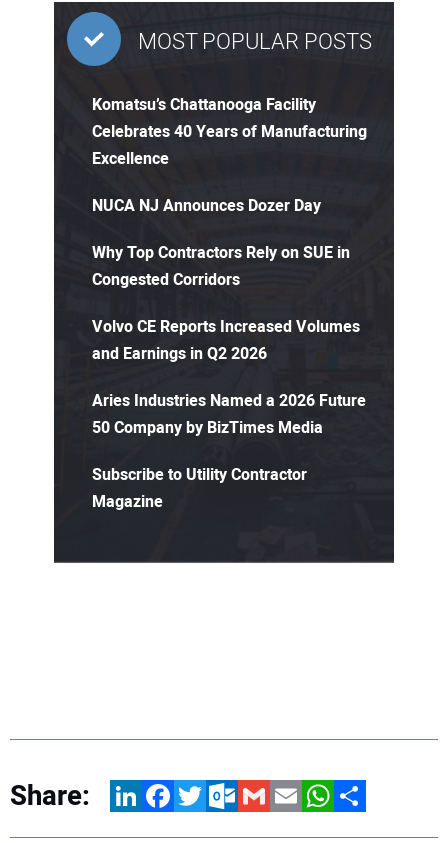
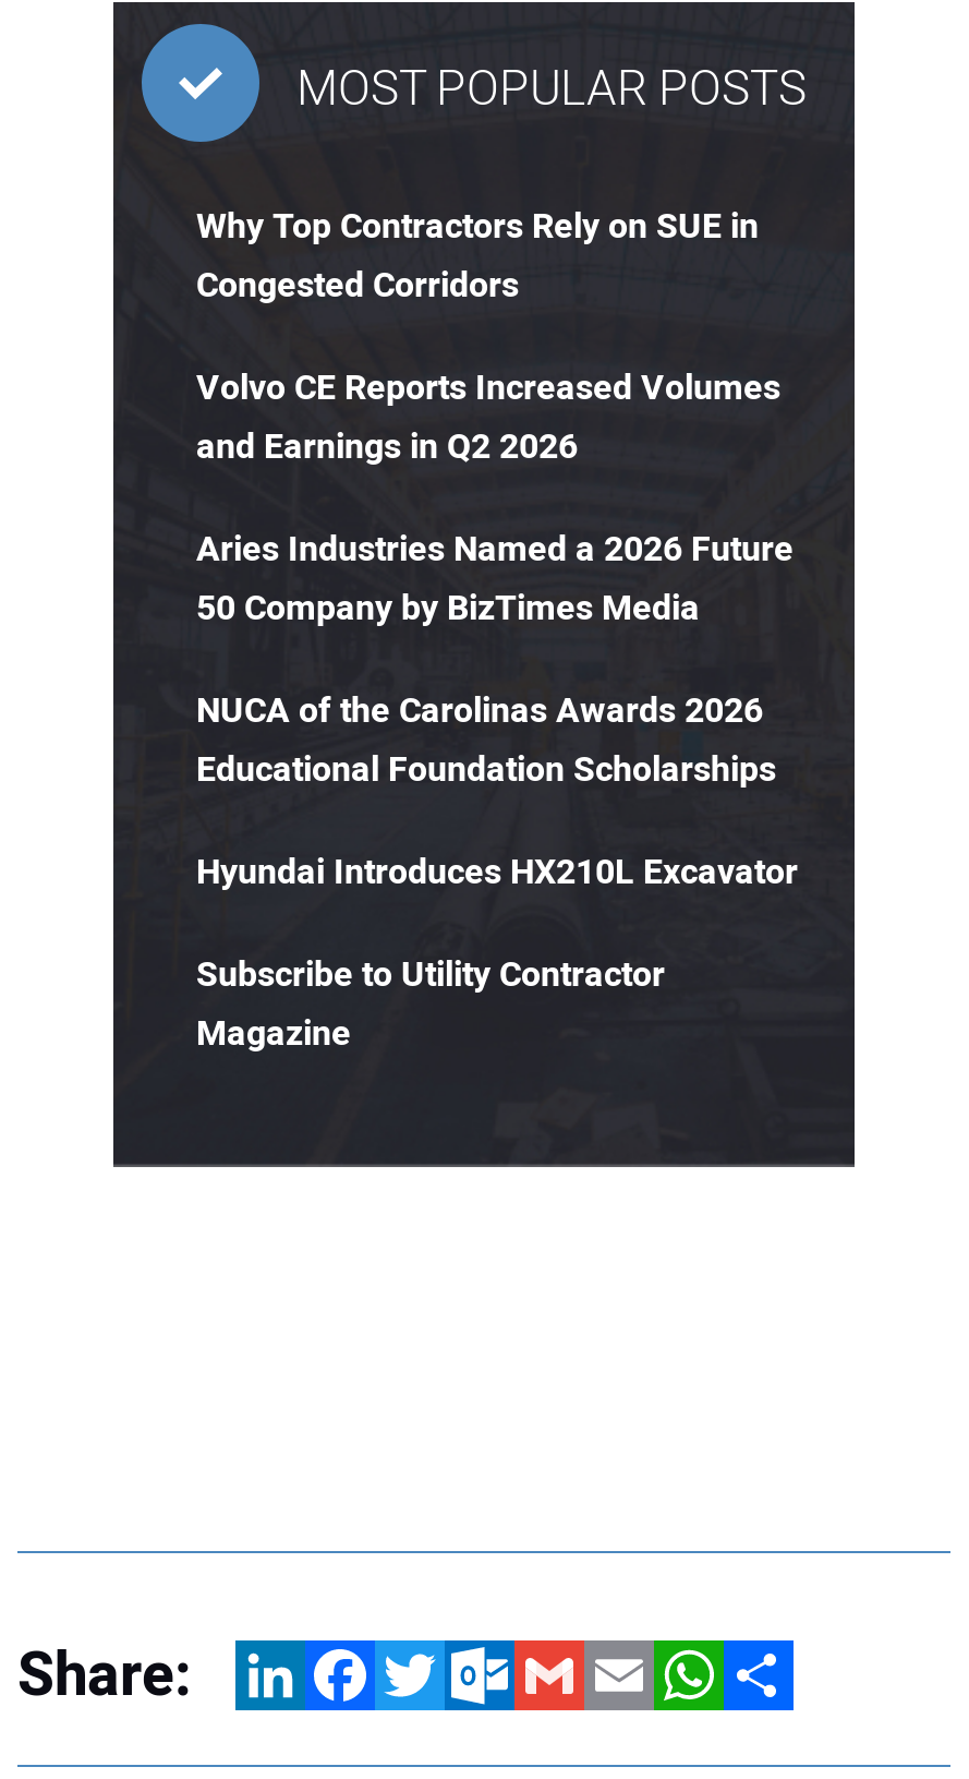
[92,93,367,218] Komatsu’s Chattanooga Facility | Celebrates 40 Years of Manufacturing | Excellence | NUCA NJ Announces Dozer Day -> none
moved [92,241,393,440] -> [196,200,852,634]: [image] | Why Top Contractors Rely on SUE in | Congested Corridors | Volvo CE Reports Increased Volumes | and Earnings in Q2 2026 | Aries Industries Named a 2026 Future | 50 Company by BizTimes Media
none -> [196,684,798,898] NUCA of the Carolinas Awards 2026 | Educational Foundation Scholarships | Hyundai Introduces HX210L Excavator

